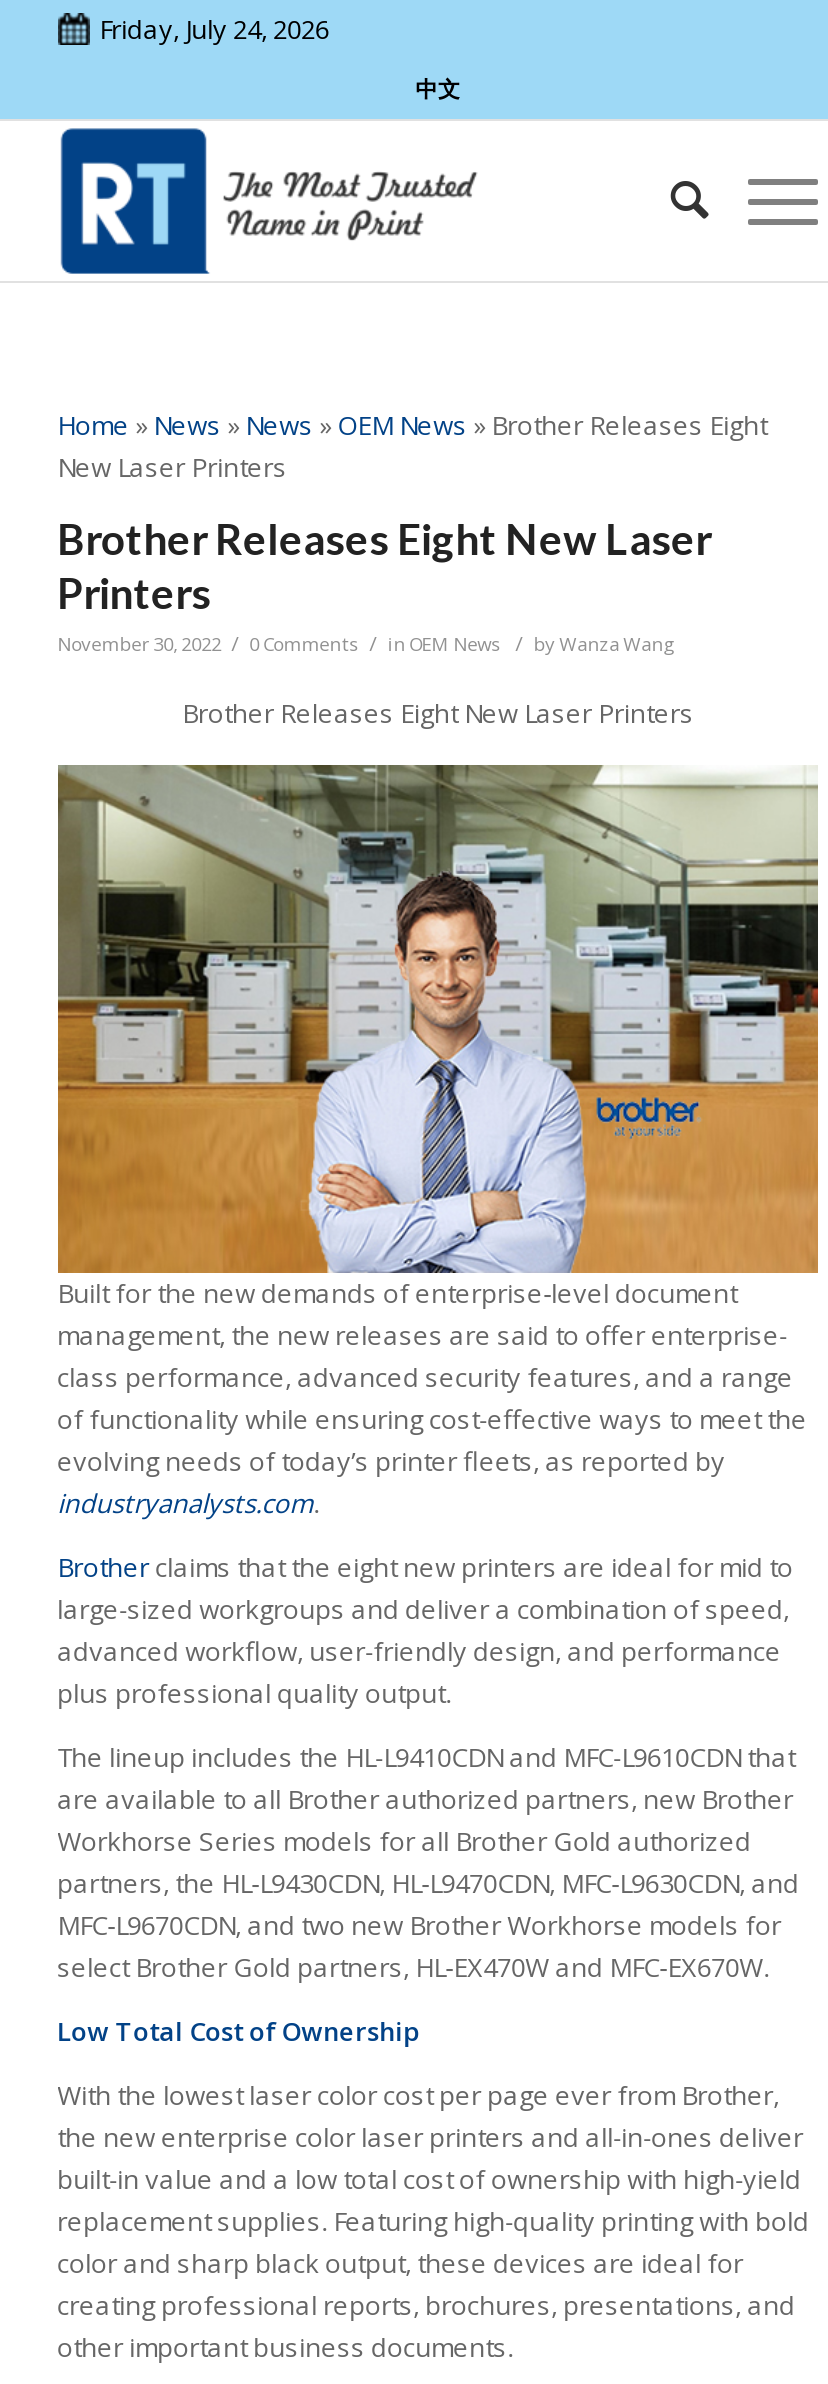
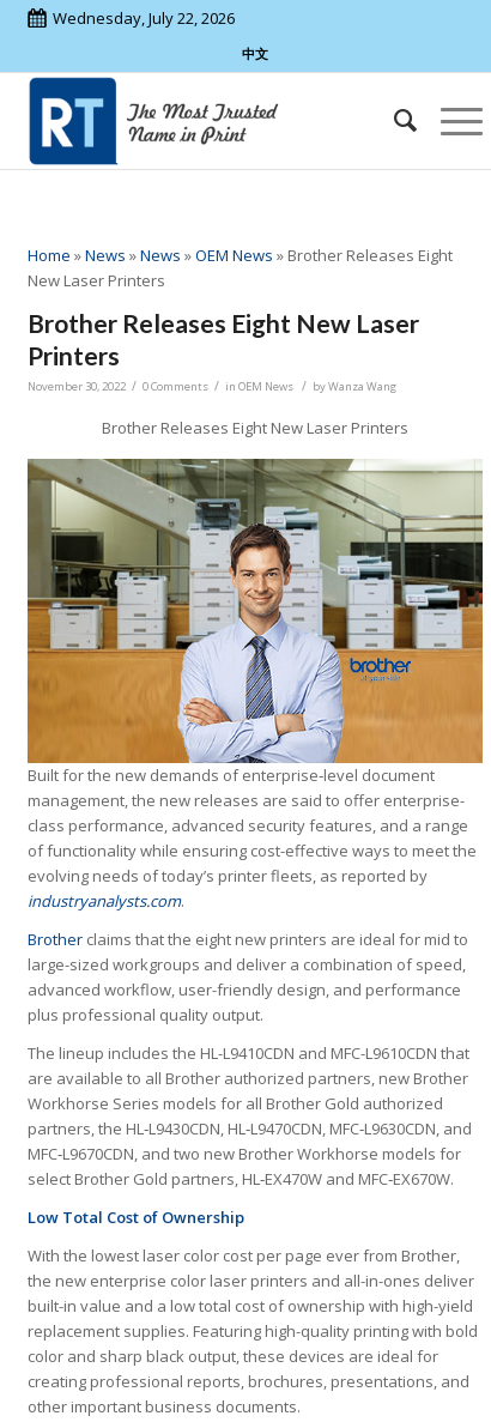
[99,11,329,47] Friday, July 24, 2026 -> [52,7,234,29] Wednesday, July 22, 2026

